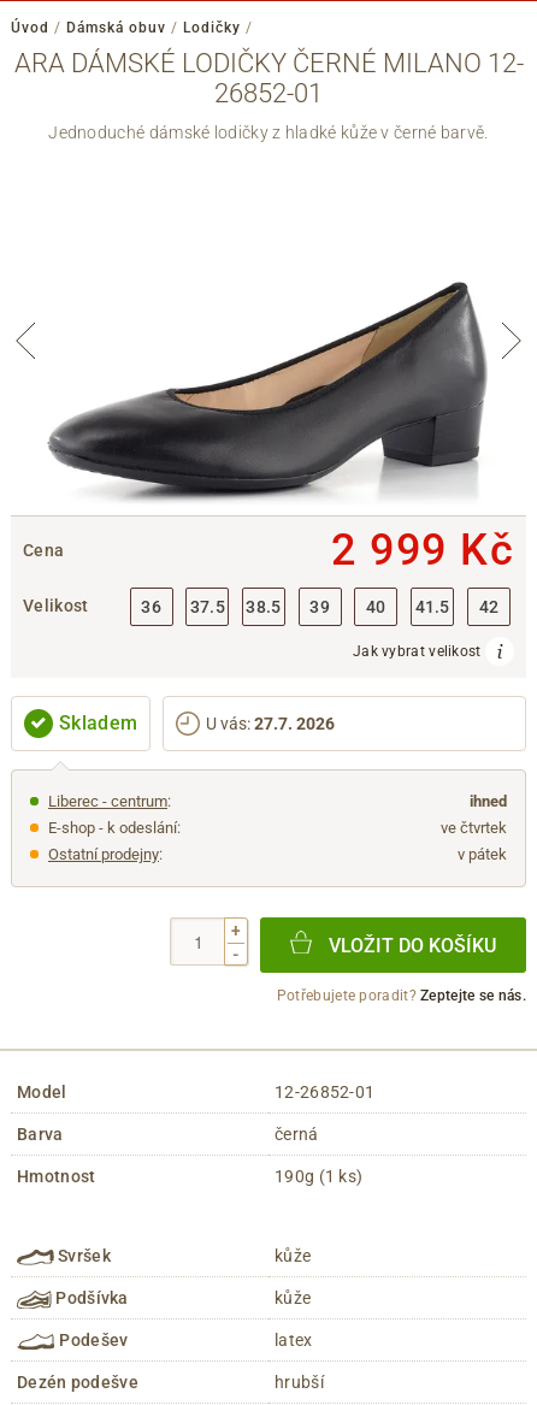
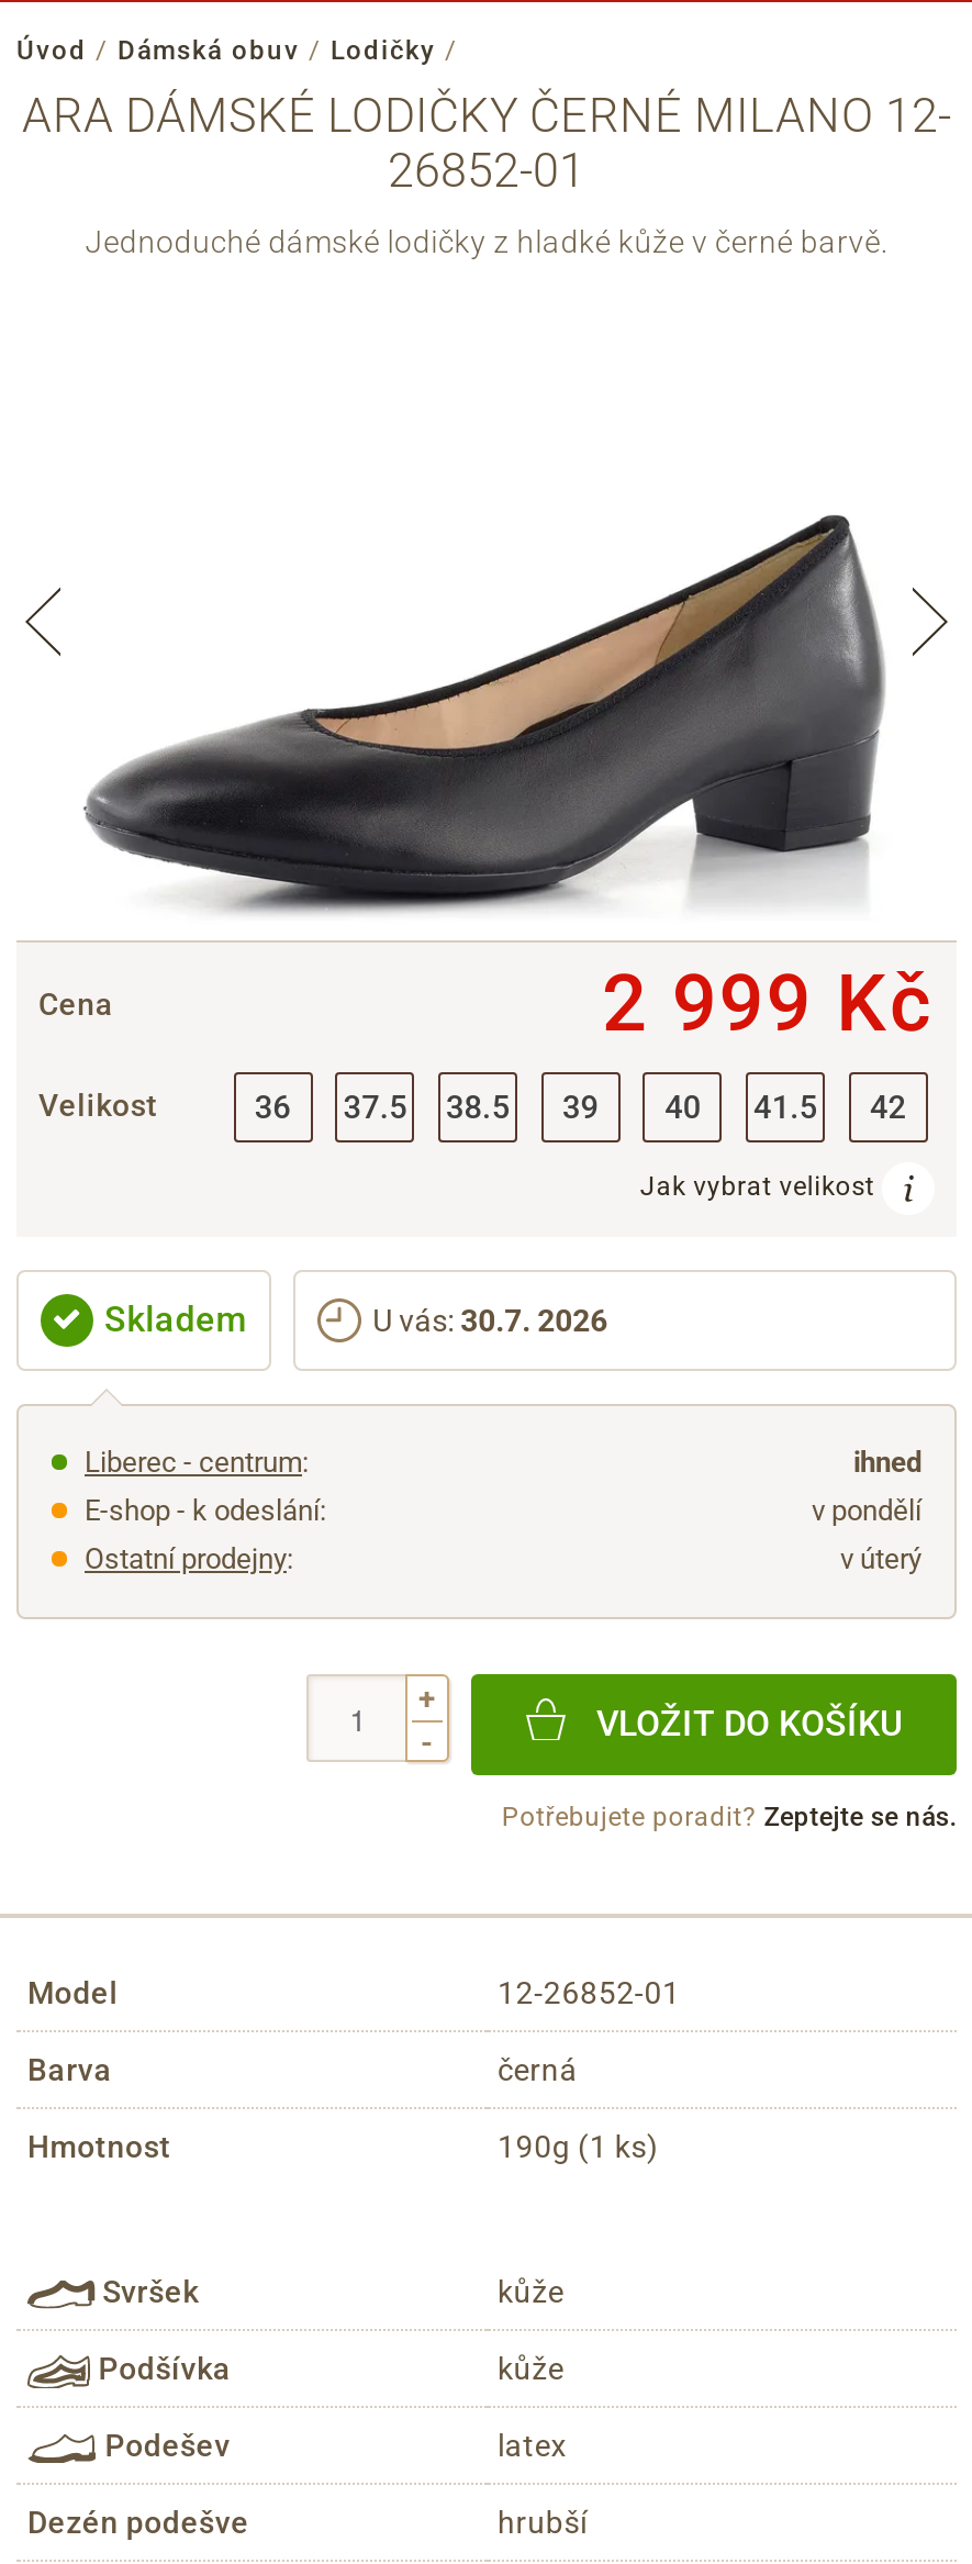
[206,714,335,733] U vás: 27.7. 2026 -> [373,1303,608,1338] U vás: 30.7. 2026
[441,819,507,837] ve čtvrtek -> [812,1494,921,1527] v pondělí
[458,845,507,863] v pátek -> [840,1543,921,1576] v úterý

